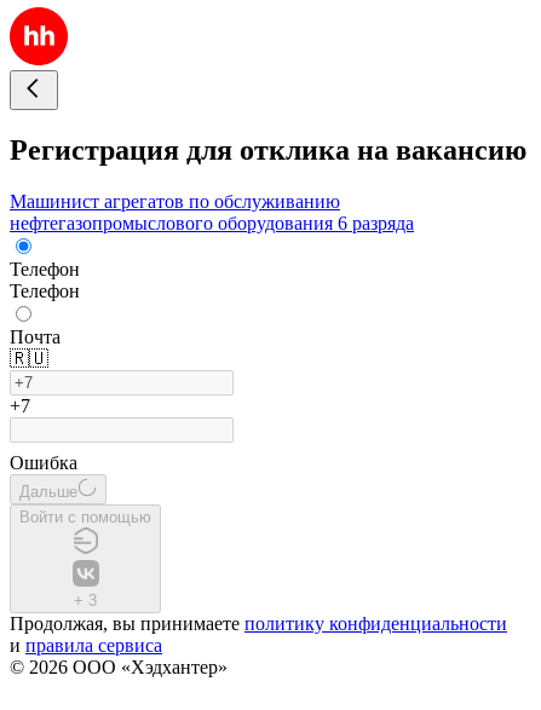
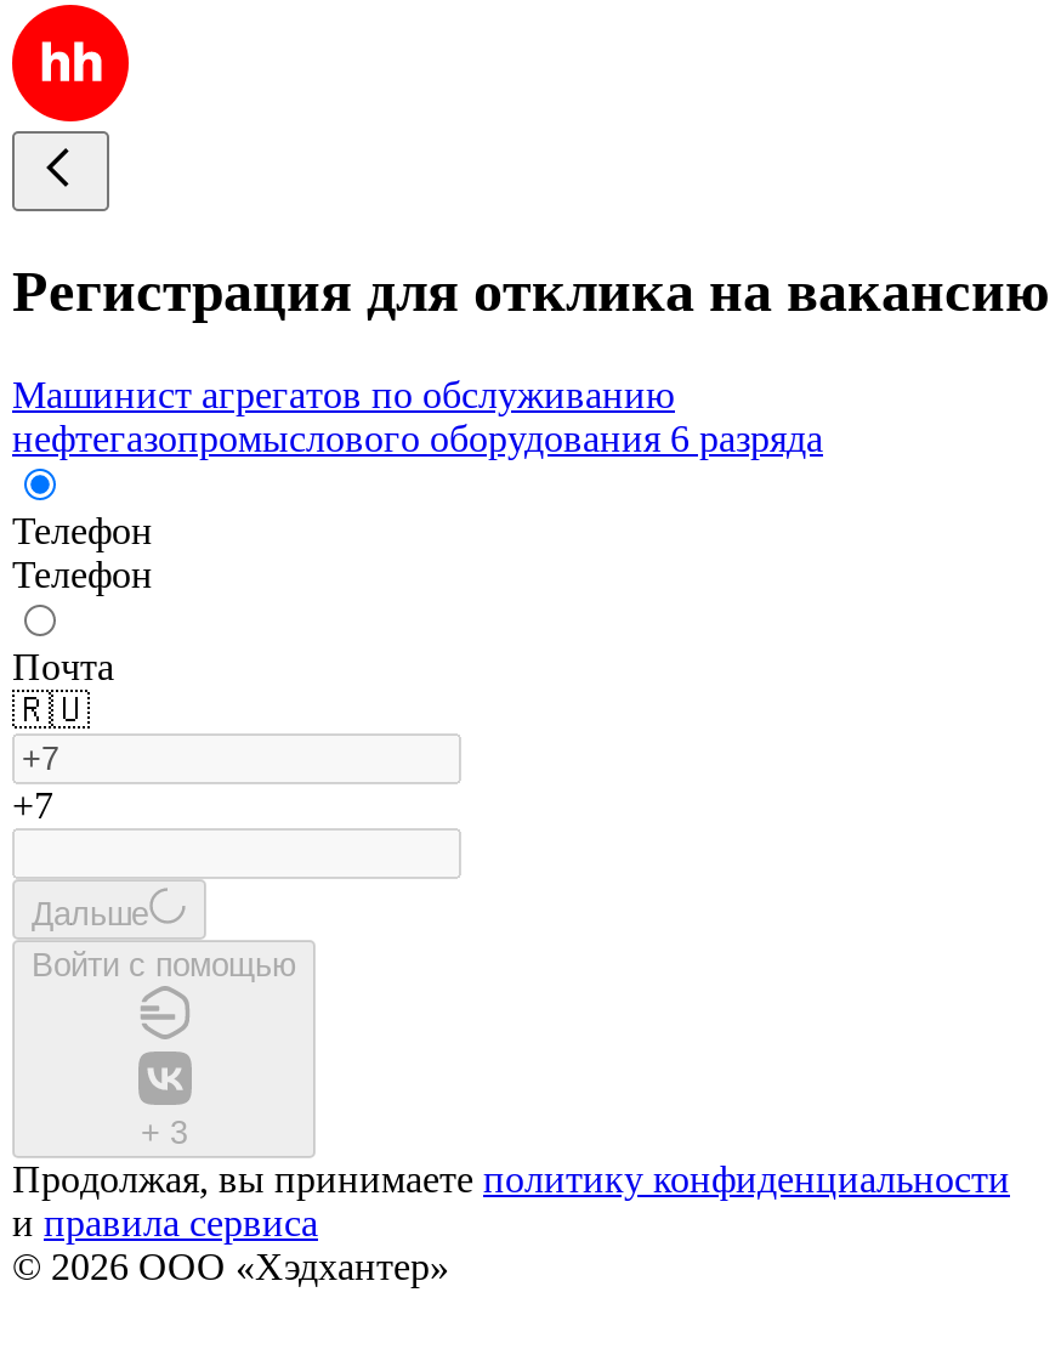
[10,452,77,473] Ошибка -> none

